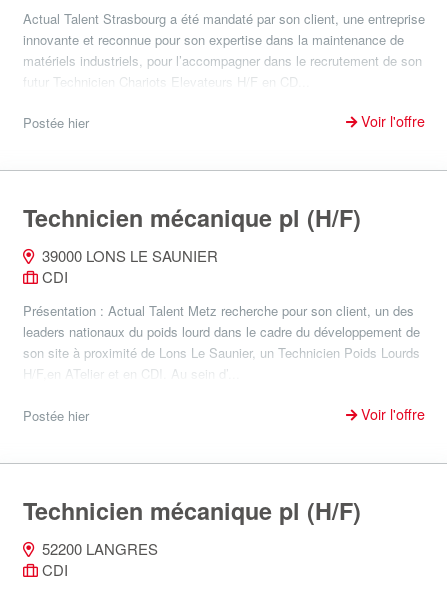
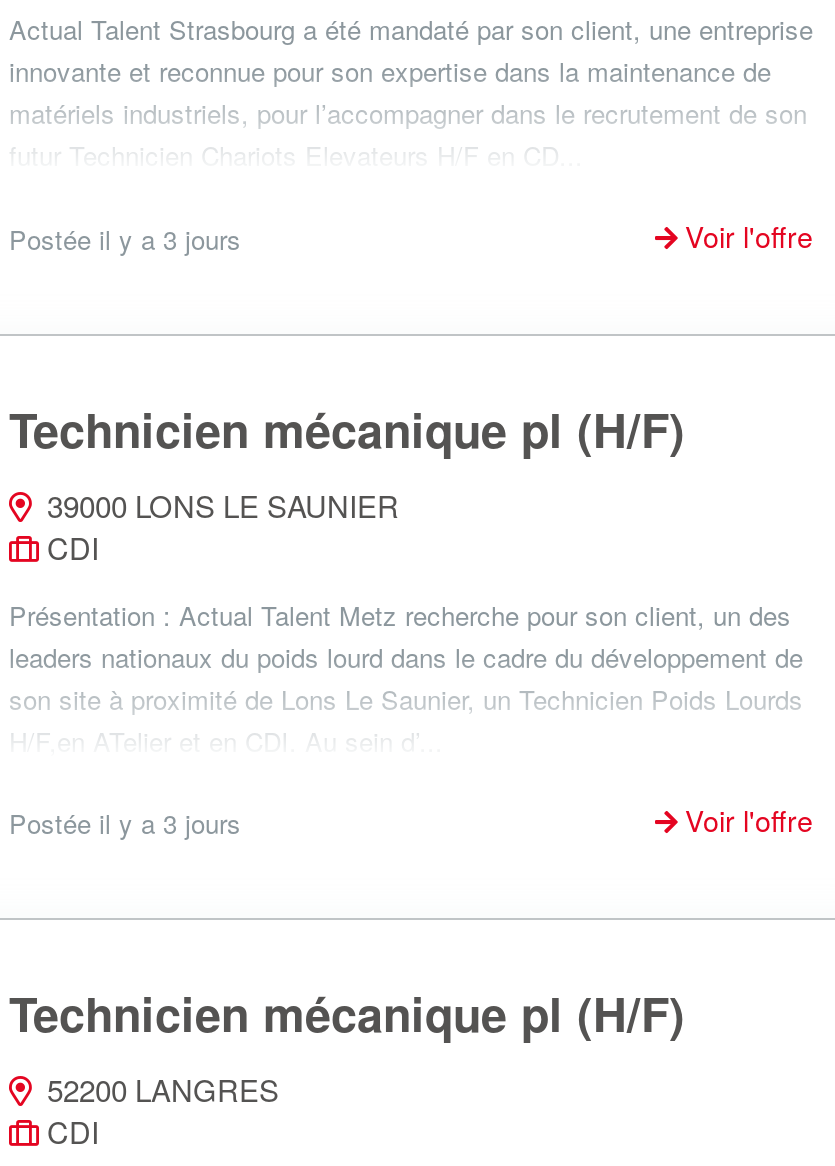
[23,113,89,132] Postée hier -> [9,219,241,257] Postée il y a 3 jours
[23,405,89,424] Postée hier -> [9,804,241,842] Postée il y a 3 jours

